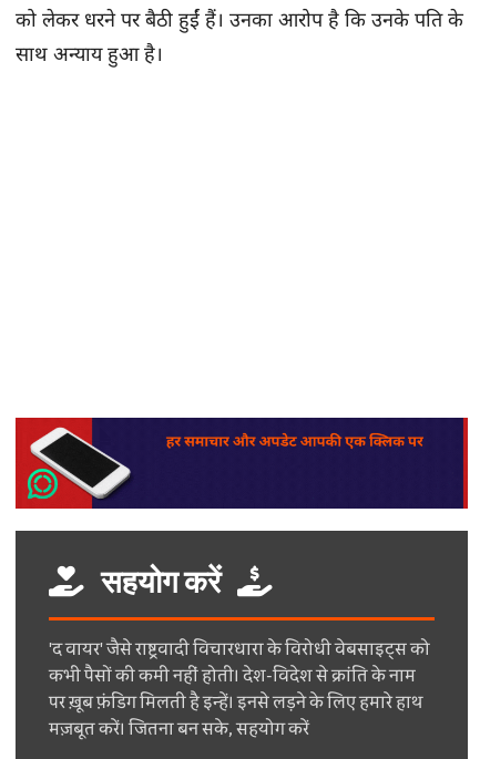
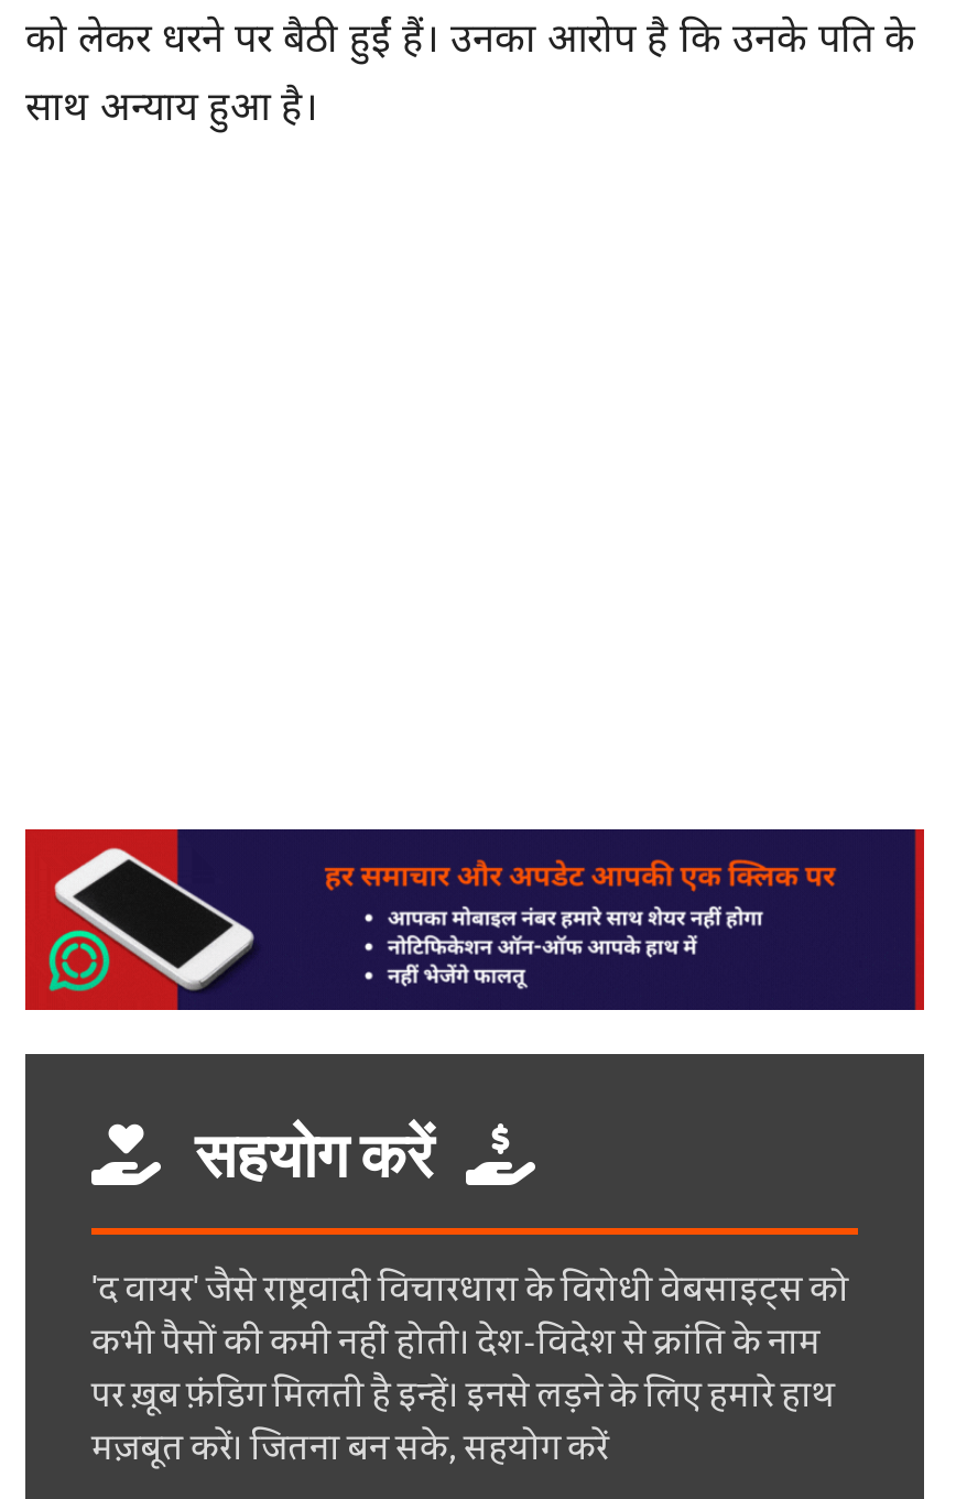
none -> [362,904,765,990] [image]

